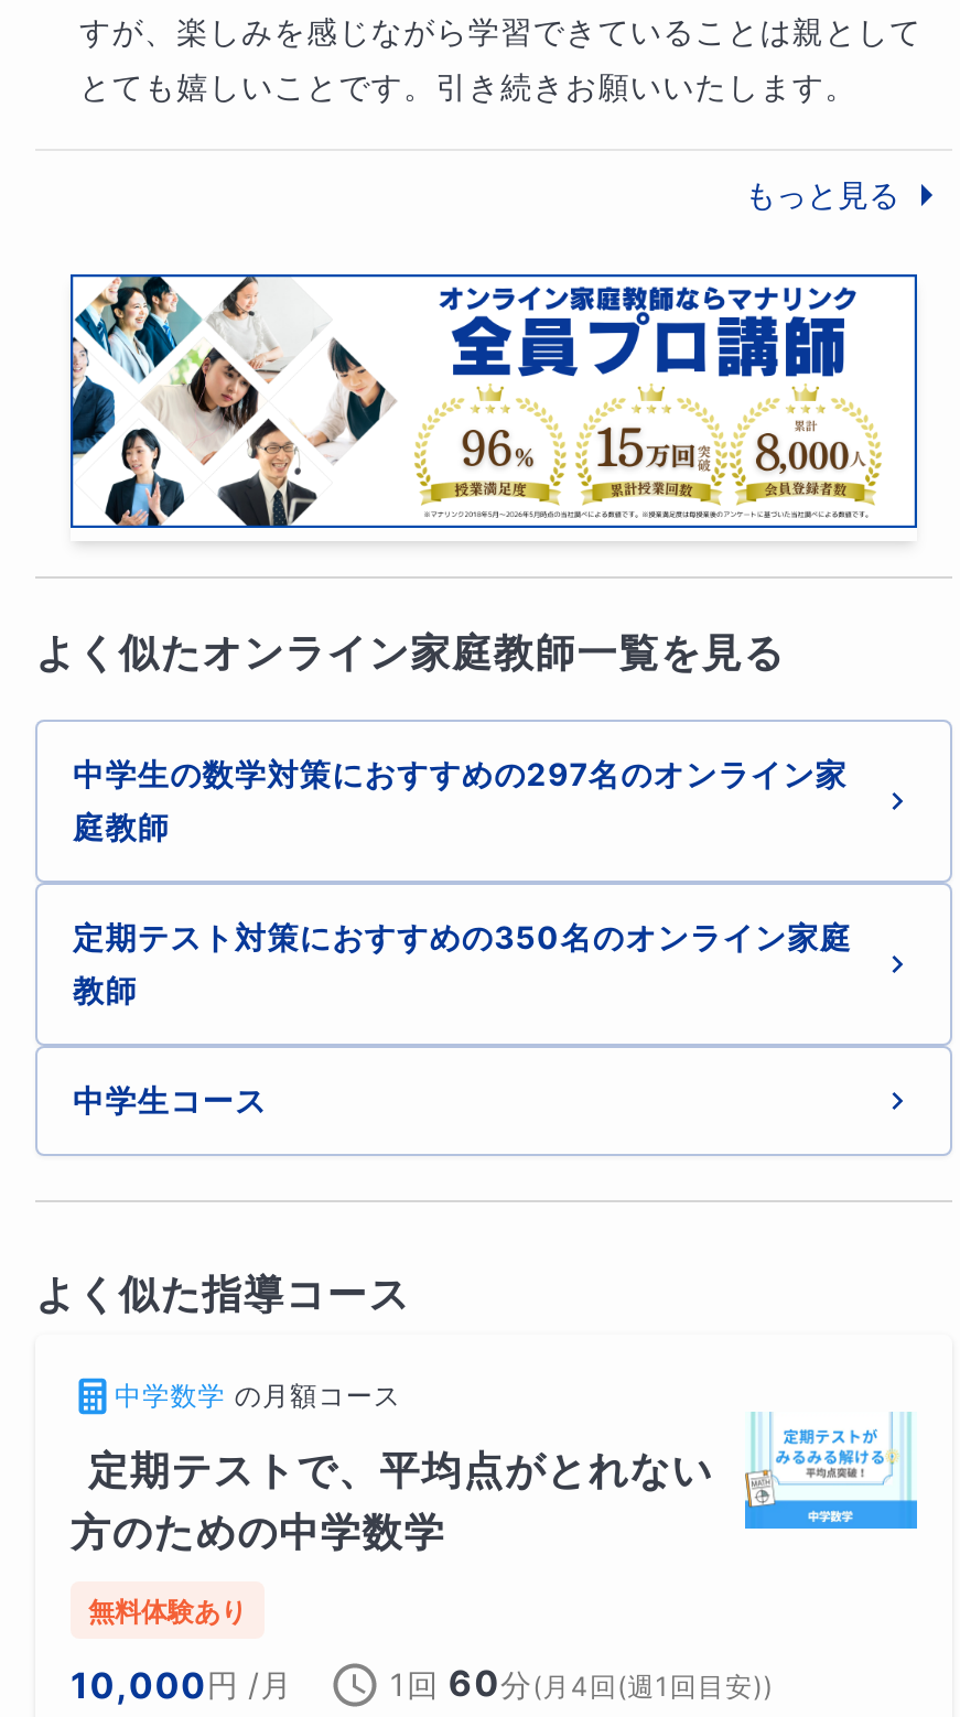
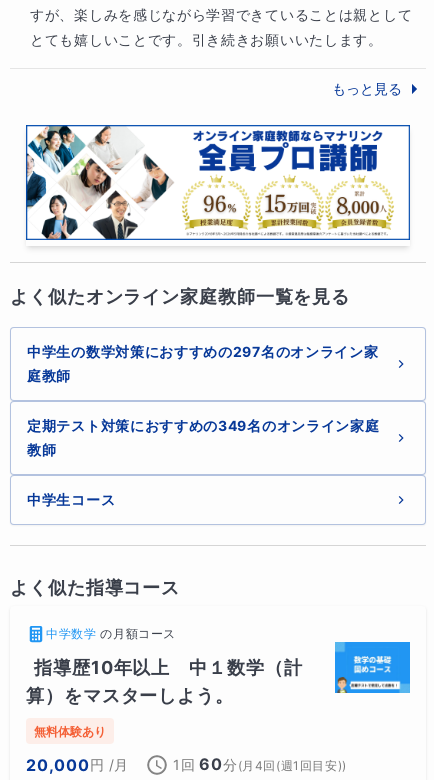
[73,919,852,956] 定期テスト対策におすすめの350名のオンライン家庭 -> [27,417,379,434] 定期テスト対策におすすめの349名のオンライン家庭
[71,1412,917,1556] [image] | 定期テストで、平均点がとれない | 方のための中学数学 -> [26,641,411,706] [image] | 指導歴10年以上 中１数学（計 | 算）をマスターしよう。
[71,1664,293,1708] 10,000円 /月 -> [26,755,129,775] 20,000円 /月

